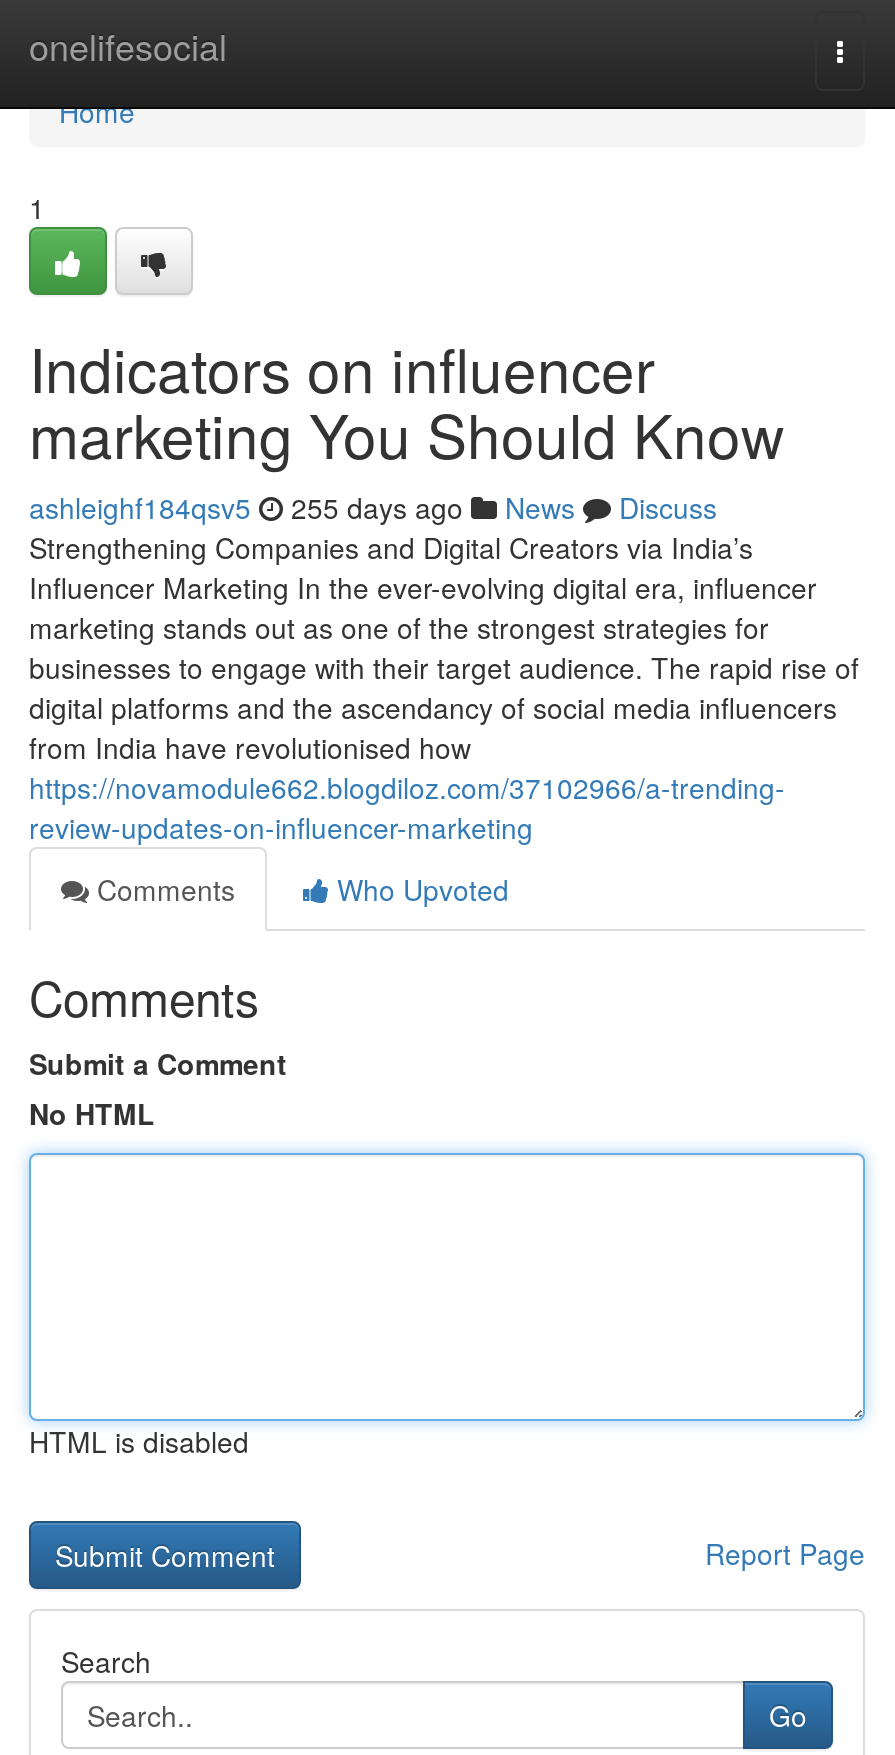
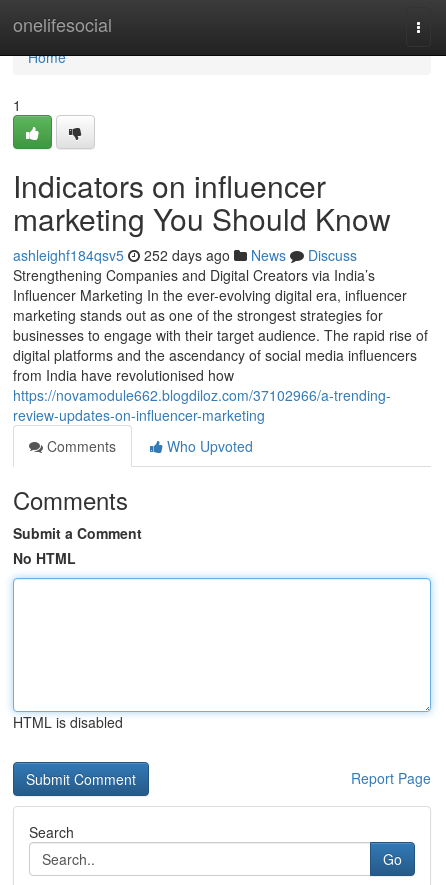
[29,487,717,527] ashleighf184qsv5 255 days ago News Discuss -> [13,245,357,265] ashleighf184qsv5 252 days ago News Discuss

